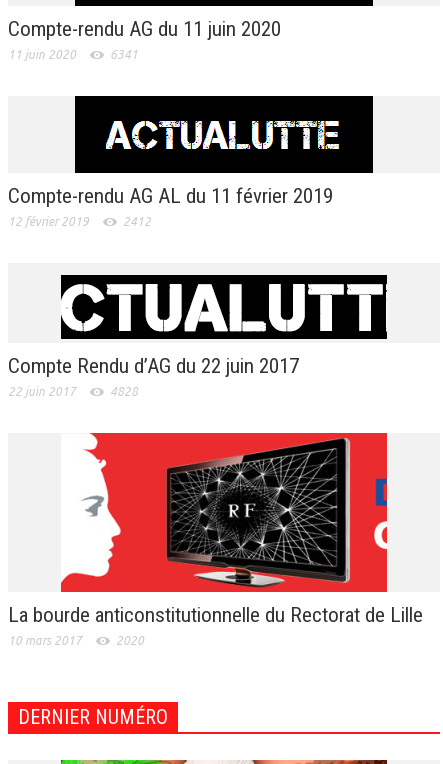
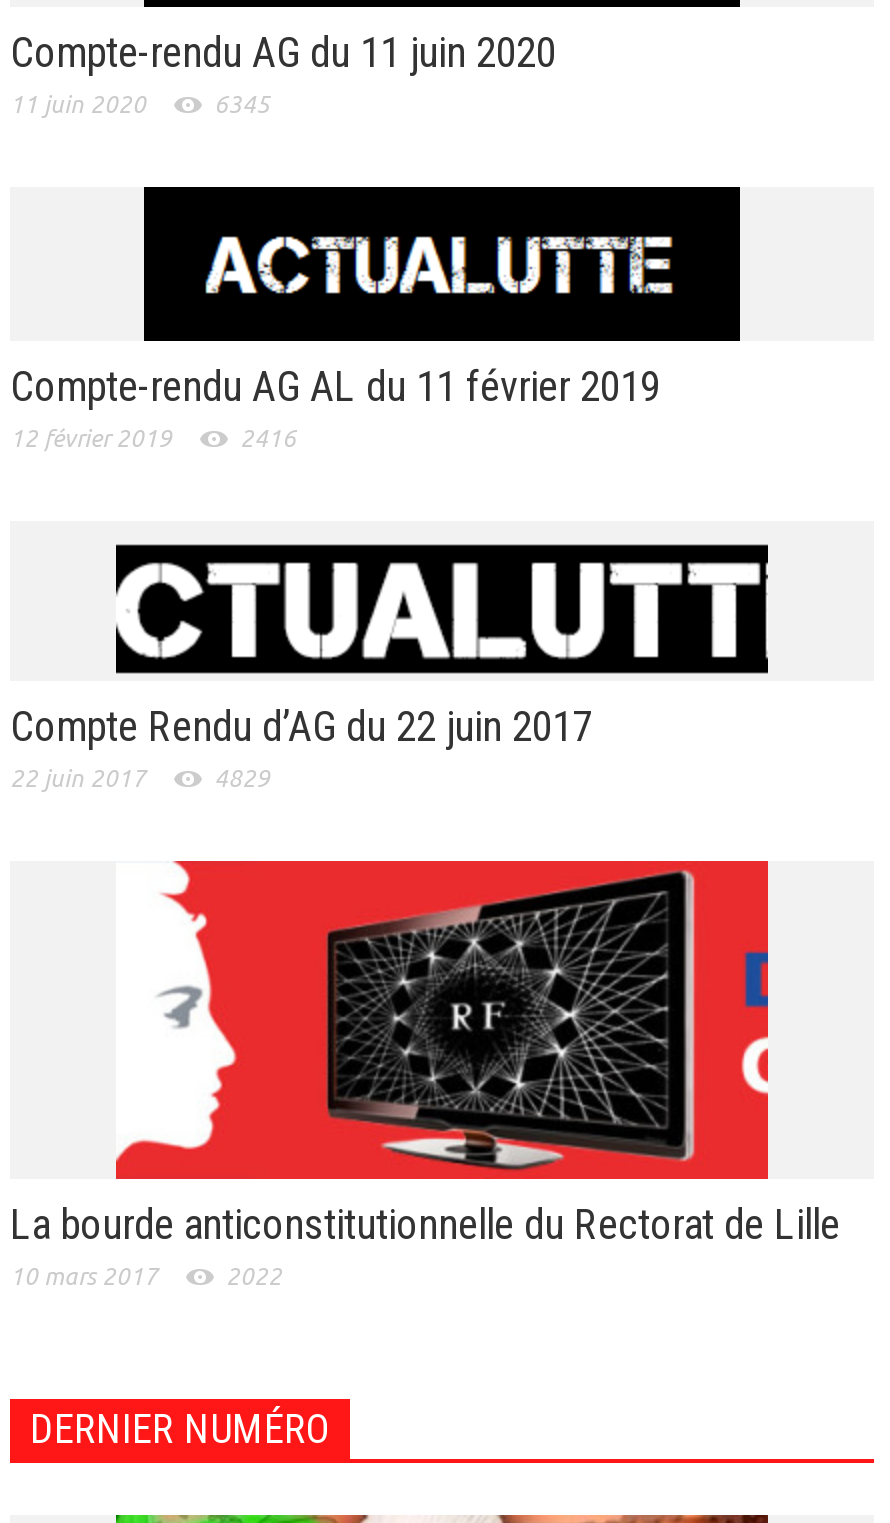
[110,48,138,61] 6341 -> [214,90,270,116] 6345
[123,215,151,228] 2412 -> [240,424,296,450] 2416
[110,385,138,398] 4828 -> [214,764,270,790] 4829
[116,634,144,647] 2020 -> [226,1262,282,1288] 2022

